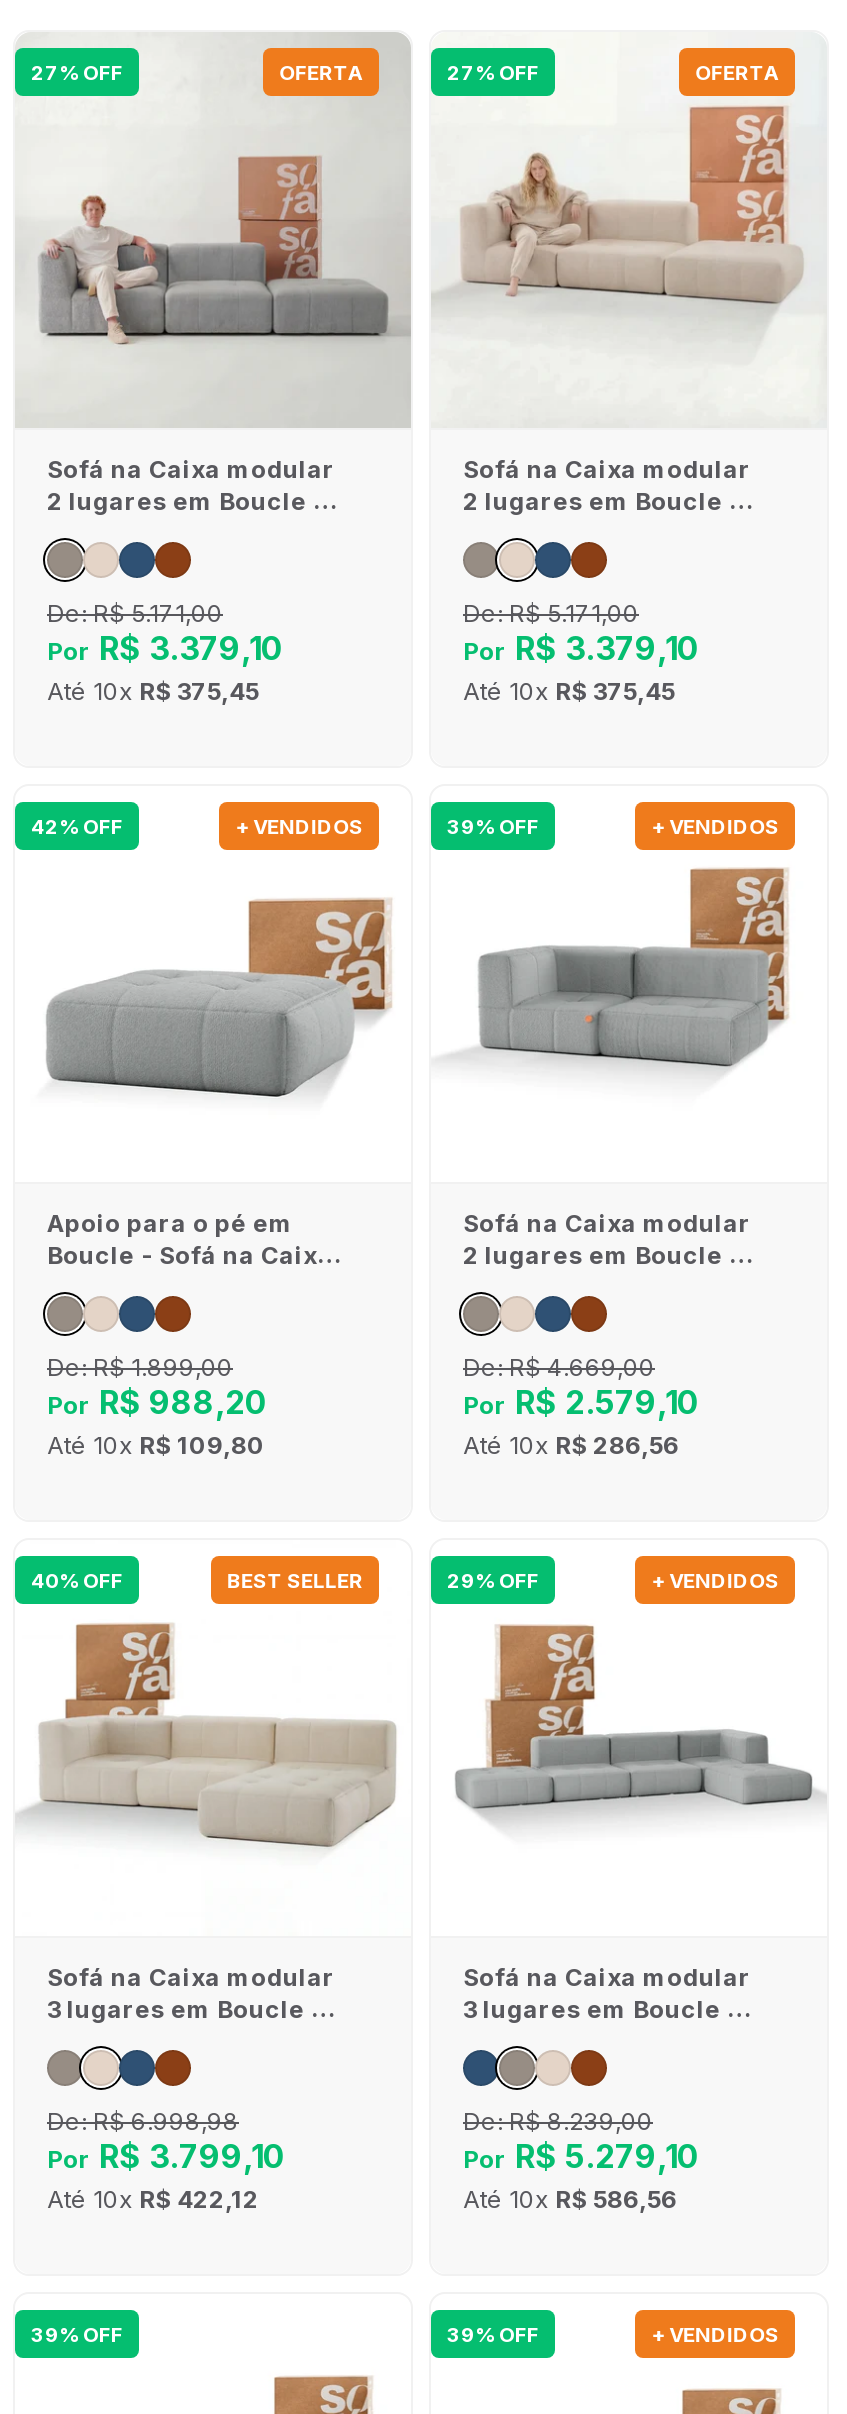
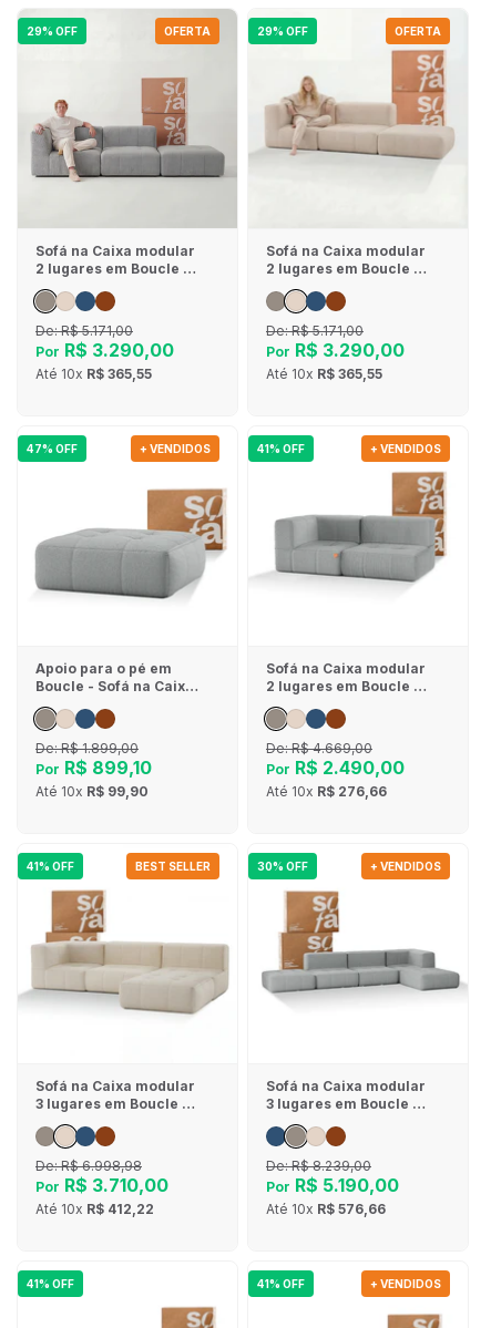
[31,61,123,85] 27% OFF -> [27,25,78,38] 29% OFF
[447,61,539,85] 27% OFF -> [257,25,308,38] 29% OFF
[47,629,283,669] Por R$ 3.379,10 -> [35,339,174,361] Por R$ 3.290,00
[463,629,699,669] Por R$ 3.379,10 -> [266,339,405,361] Por R$ 3.290,00
[47,677,259,707] Até 10x R$ 375,45 -> [35,366,152,382] Até 10x R$ 365,55
[463,677,675,707] Até 10x R$ 375,45 -> [266,366,382,382] Até 10x R$ 365,55
[31,815,123,839] 42% OFF -> [27,442,78,456] 47% OFF
[447,815,539,839] 39% OFF -> [257,442,305,456] 41% OFF
[47,1383,267,1423] Por R$ 988,20 -> [35,757,152,779] Por R$ 899,10
[463,1383,699,1423] Por R$ 2.579,10 -> [266,757,405,779] Por R$ 2.490,00
[47,1431,265,1461] Até 10x R$ 109,80 -> [35,783,149,800] Até 10x R$ 99,90
[463,1431,679,1461] Até 10x R$ 286,56 -> [266,783,387,800] Até 10x R$ 276,66
[31,1569,123,1593] 40% OFF -> [27,860,74,873] 41% OFF
[447,1569,539,1593] 29% OFF -> [257,860,308,873] 30% OFF
[47,2137,285,2177] Por R$ 3.799,10 -> [35,1174,168,1197] Por R$ 3.710,00
[463,2137,699,2177] Por R$ 5.279,10 -> [266,1174,399,1197] Por R$ 5.190,00
[47,2185,259,2215] Até 10x R$ 422,12 -> [35,1201,154,1218] Até 10x R$ 412,22
[463,2185,677,2215] Até 10x R$ 586,56 -> [266,1201,386,1218] Até 10x R$ 576,66
[31,2323,123,2347] 39% OFF -> [27,1277,74,1291] 41% OFF
[447,2323,539,2347] 39% OFF -> [257,1277,305,1291] 41% OFF

